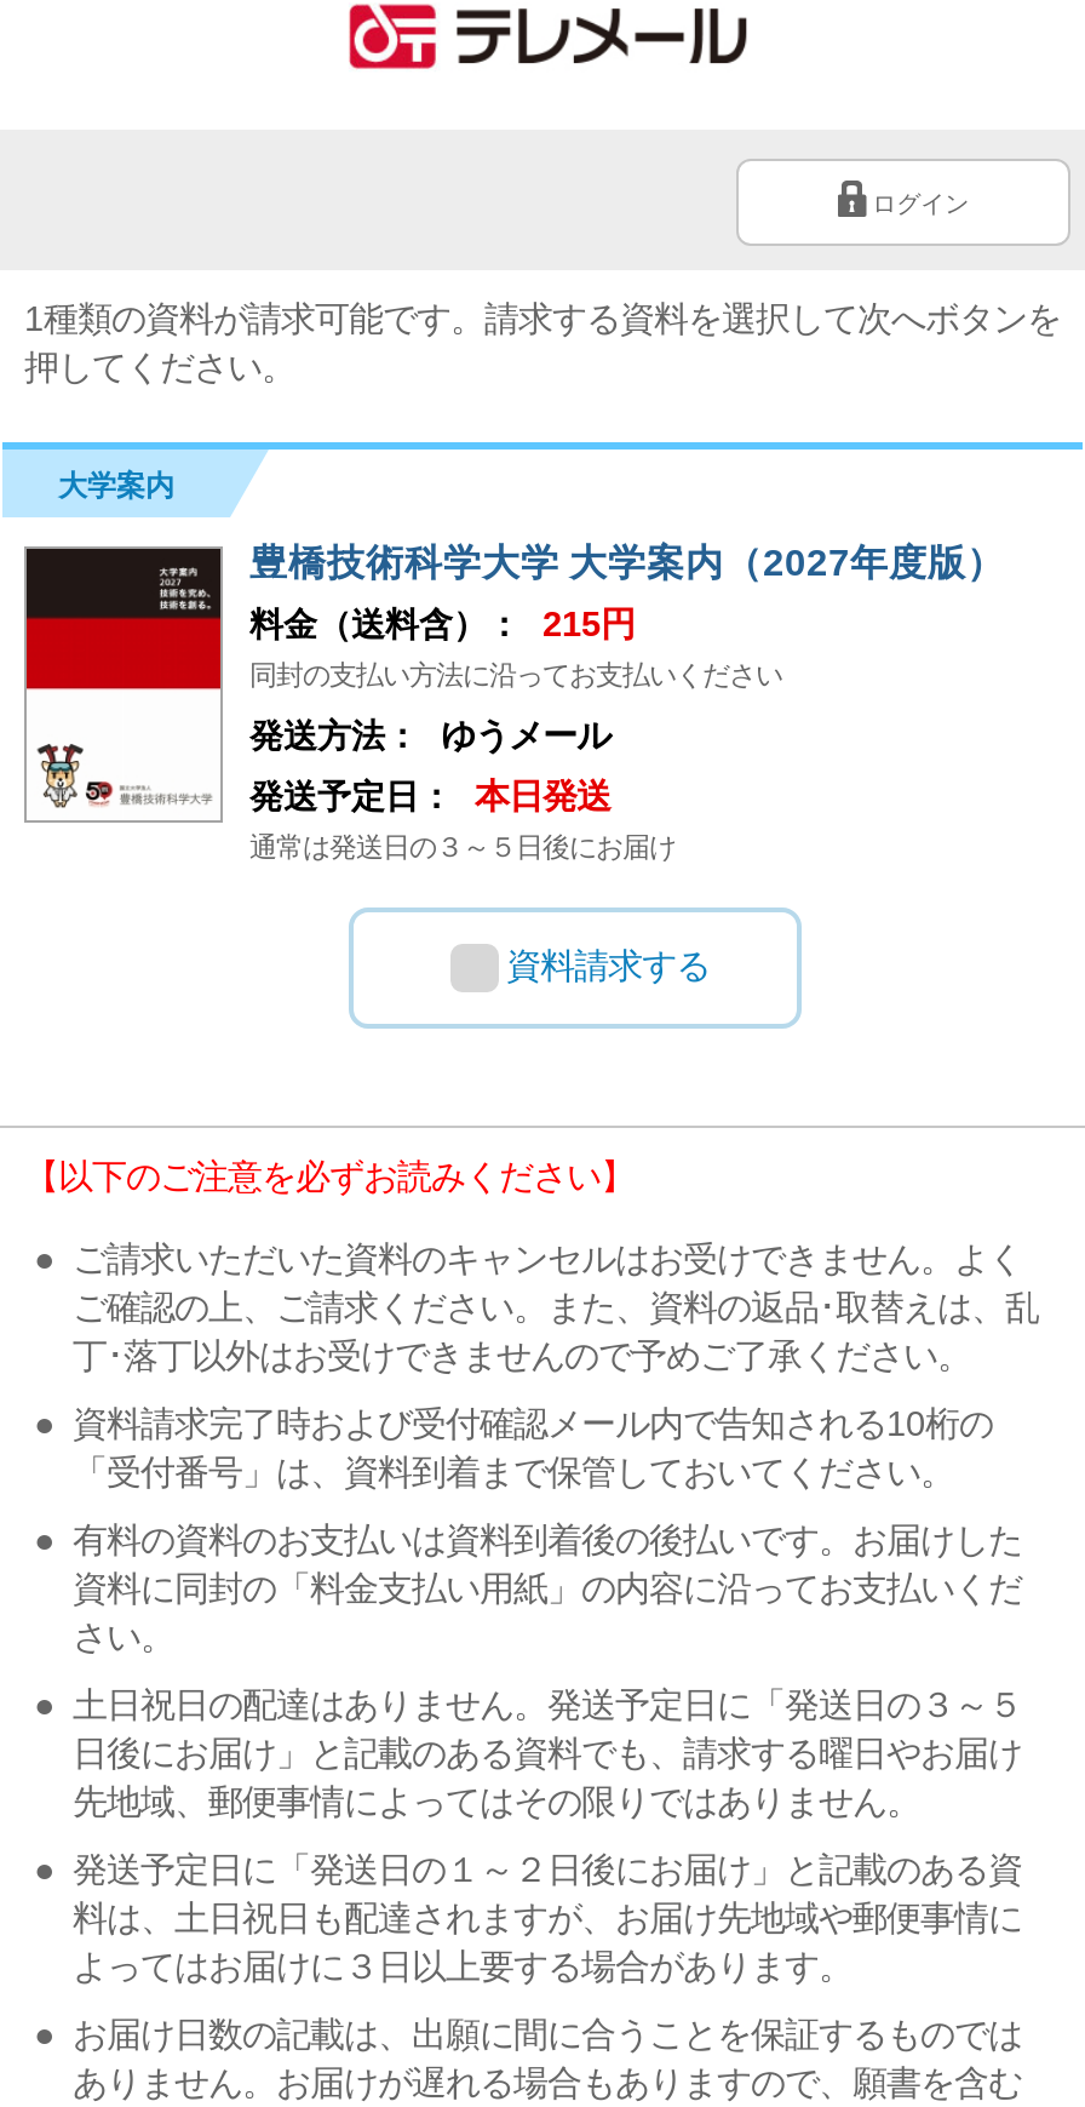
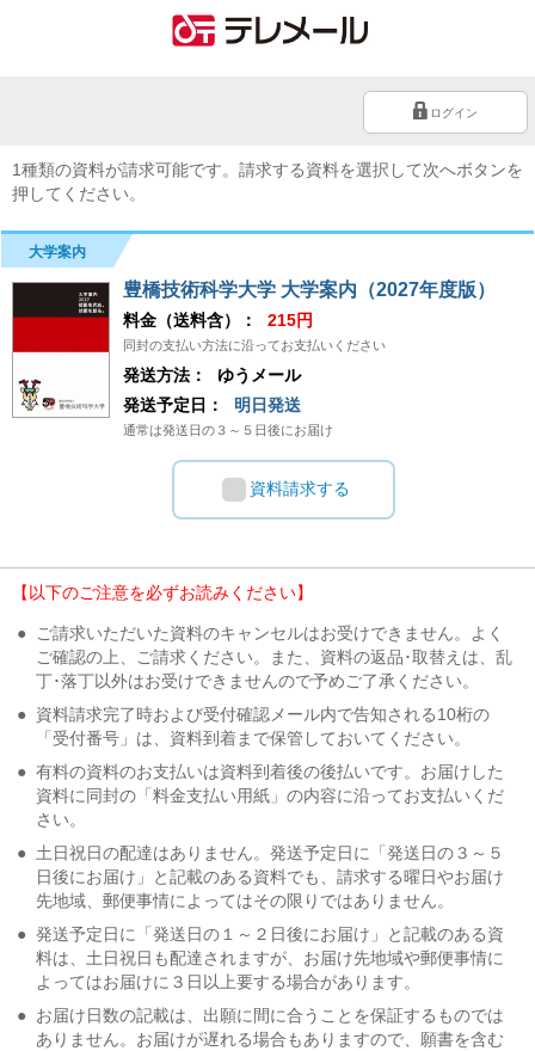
[249,776,610,814] 発送予定日： 本日発送 -> [123,395,301,414] 発送予定日： 明日発送

